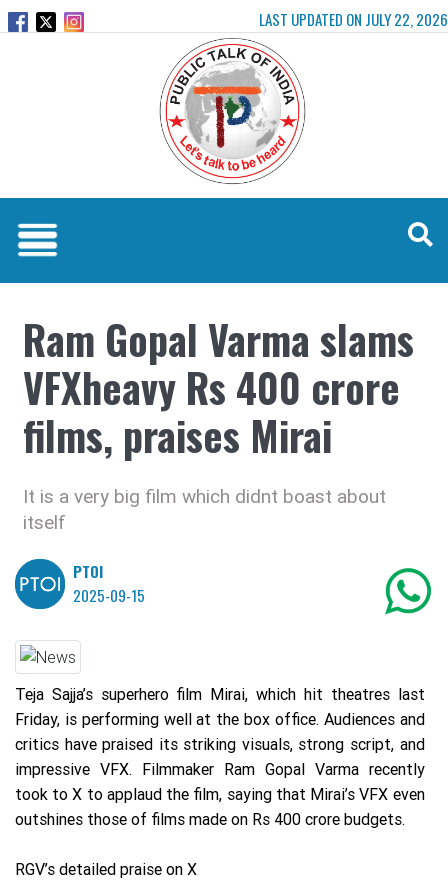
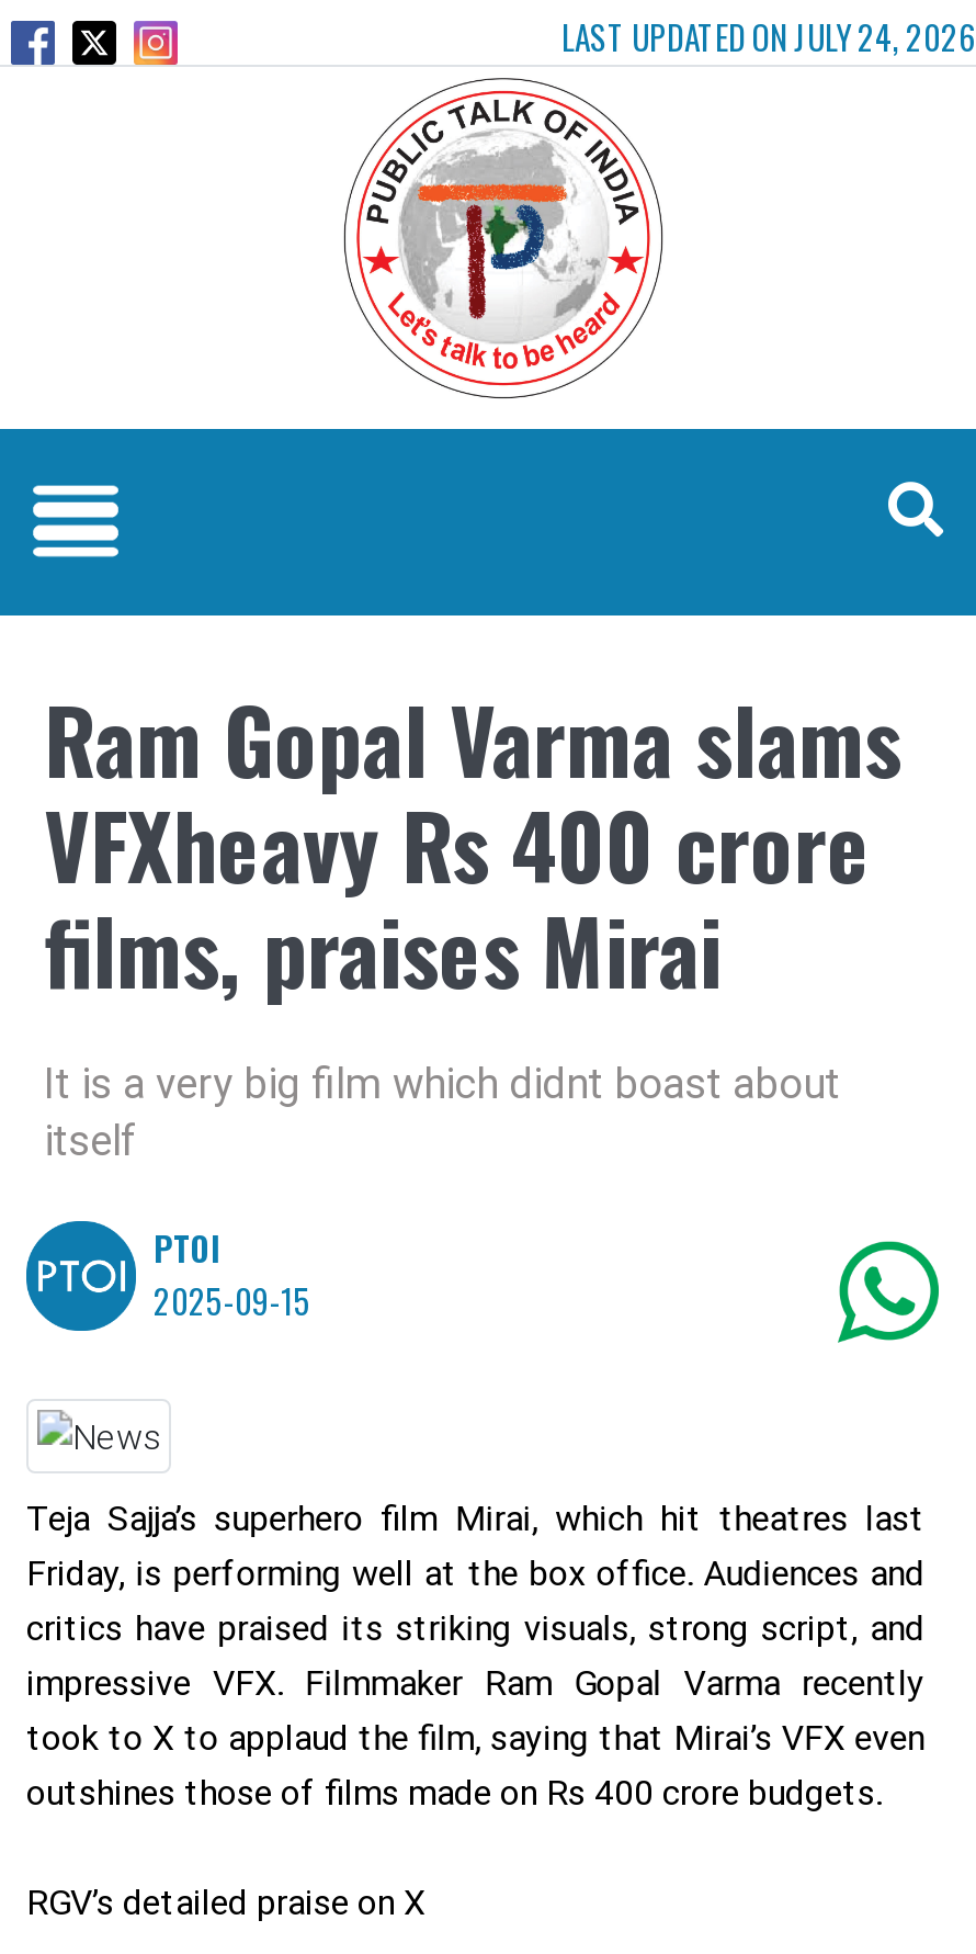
[259,8,448,30] LAST UPDATED ON JULY 22, 2026 -> [561,12,976,60] LAST UPDATED ON JULY 24, 2026

